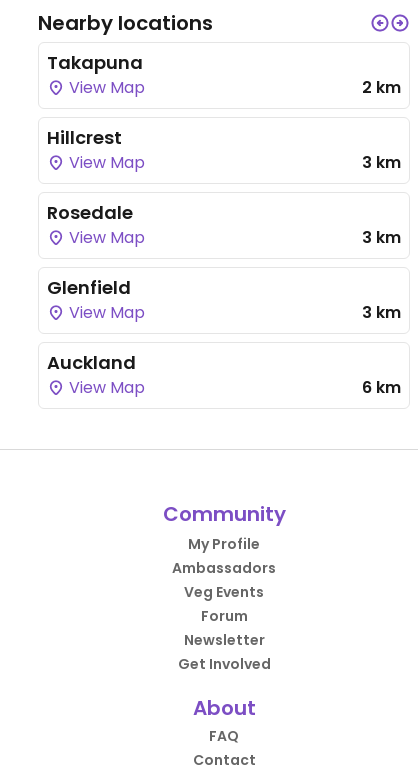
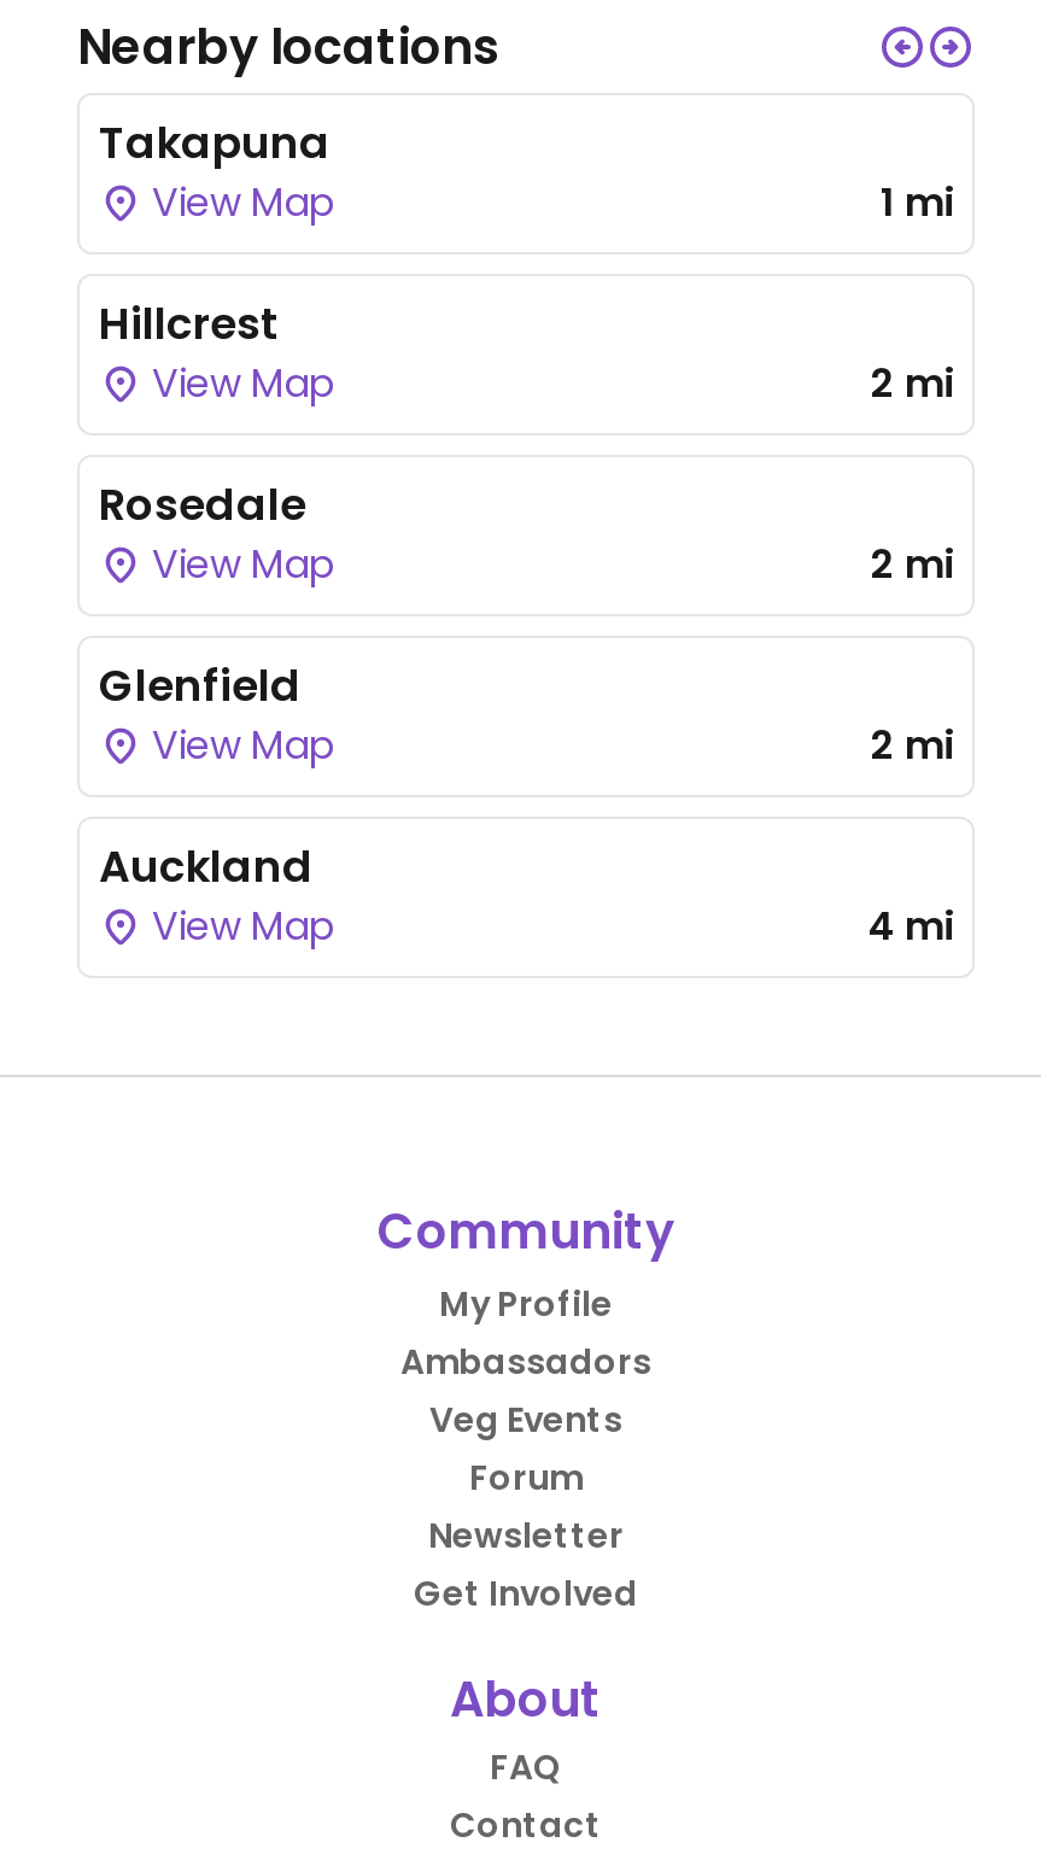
[362,76,401,99] 2 km -> [881,175,953,230] 1 mi
[362,151,401,174] 3 km -> [871,356,953,411] 2 mi
[362,226,401,249] 3 km -> [871,537,953,592] 2 mi
[362,301,401,324] 3 km -> [871,718,953,773] 2 mi
[362,376,401,399] 6 km -> [869,899,953,954] 4 mi

